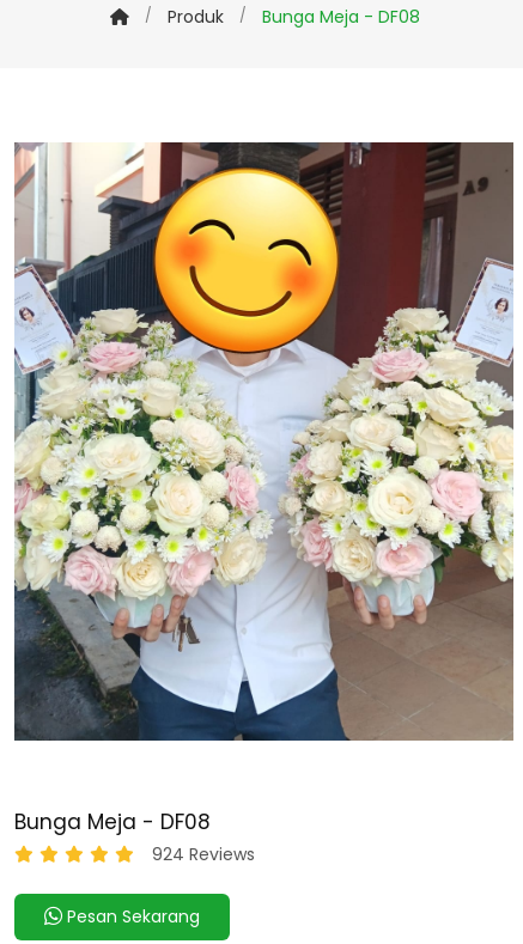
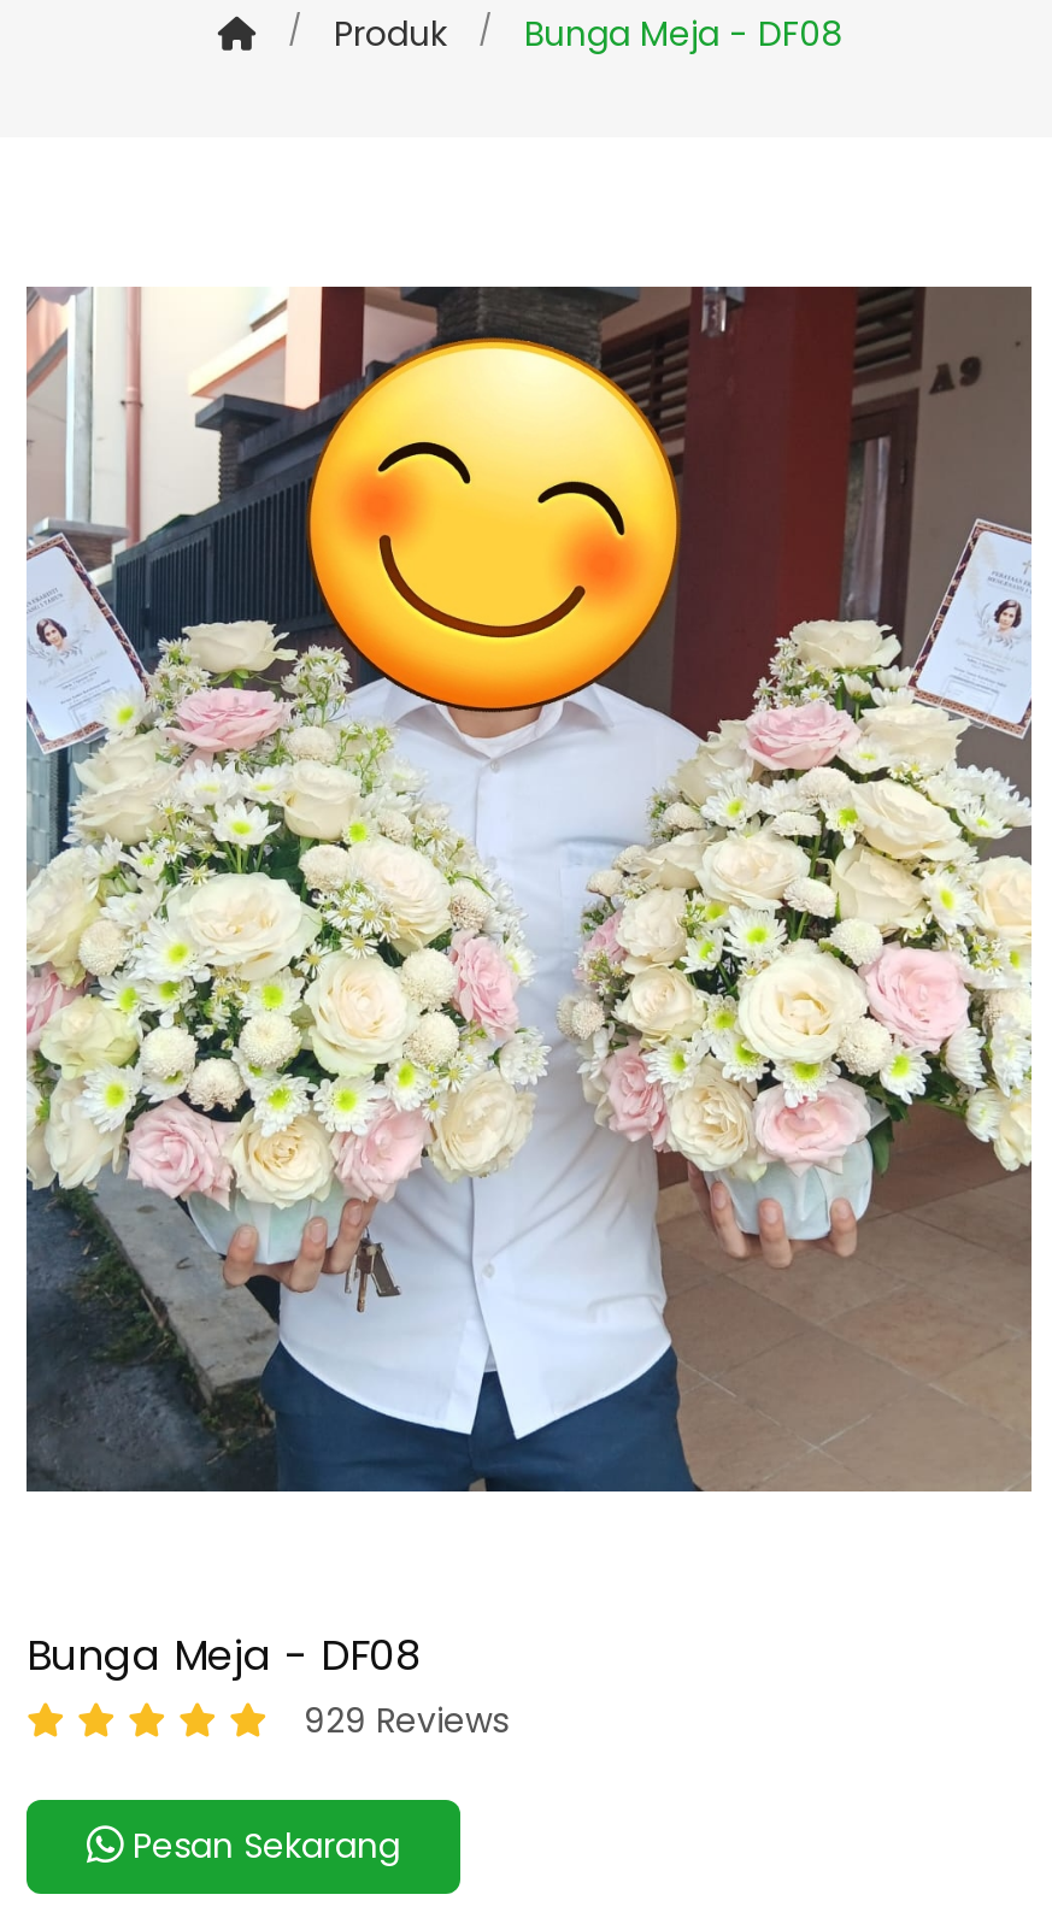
[152,842,255,866] 924 Reviews -> [304,1696,509,1744] 929 Reviews

